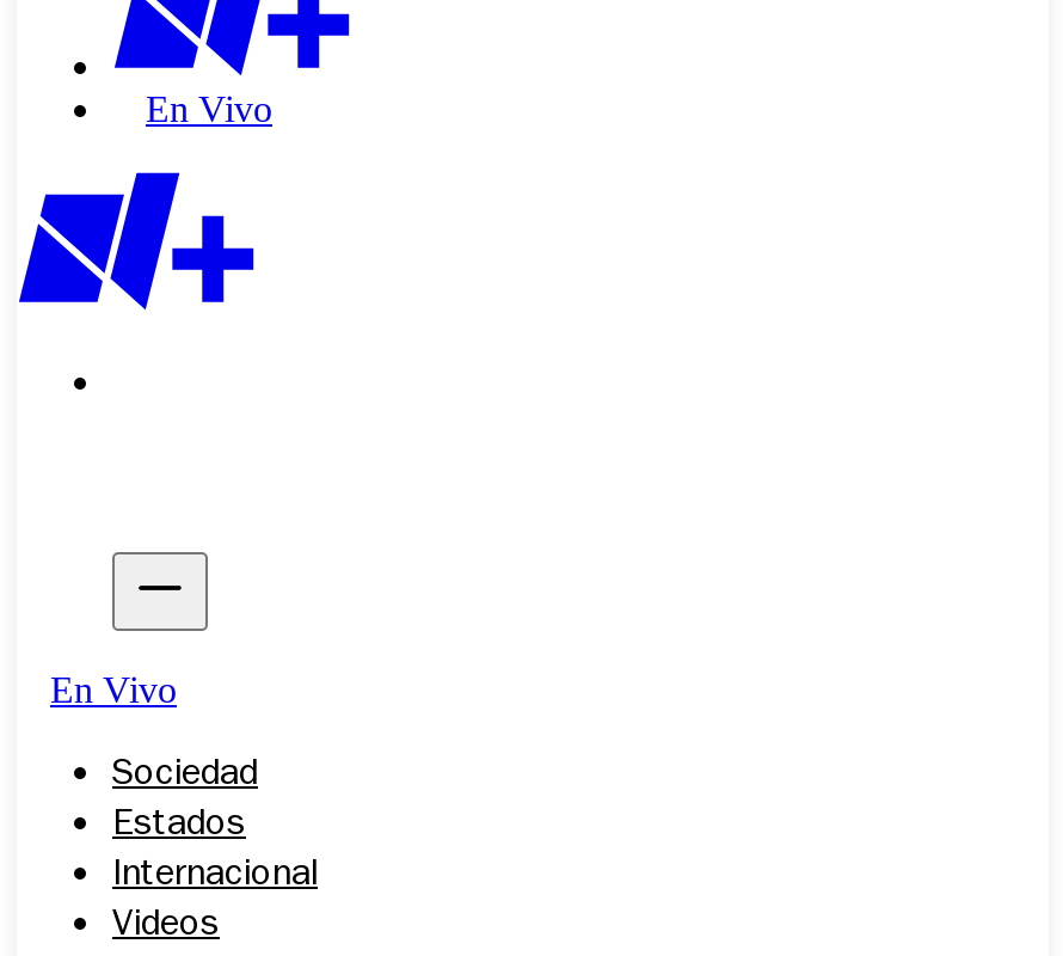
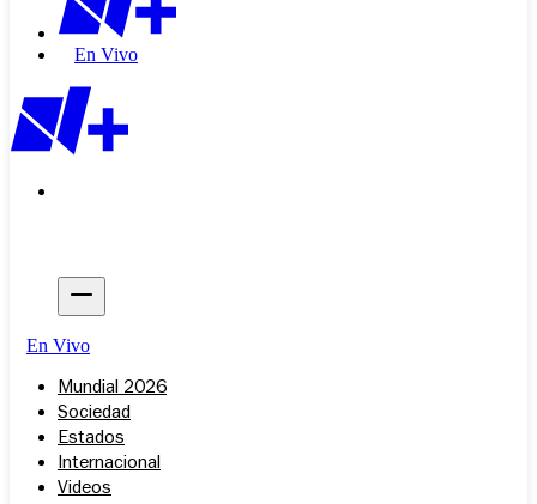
none -> [58,379,167,399] Mundial 2026

